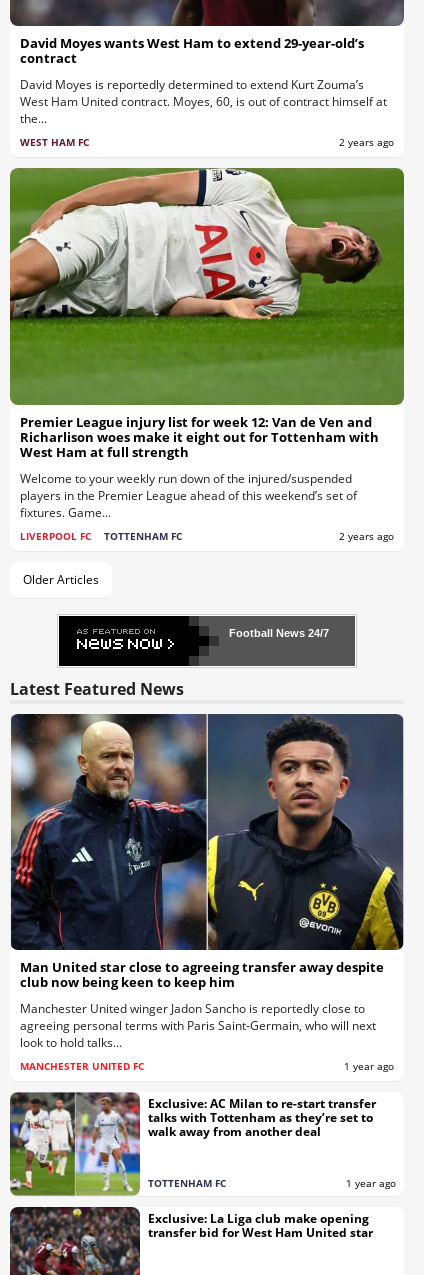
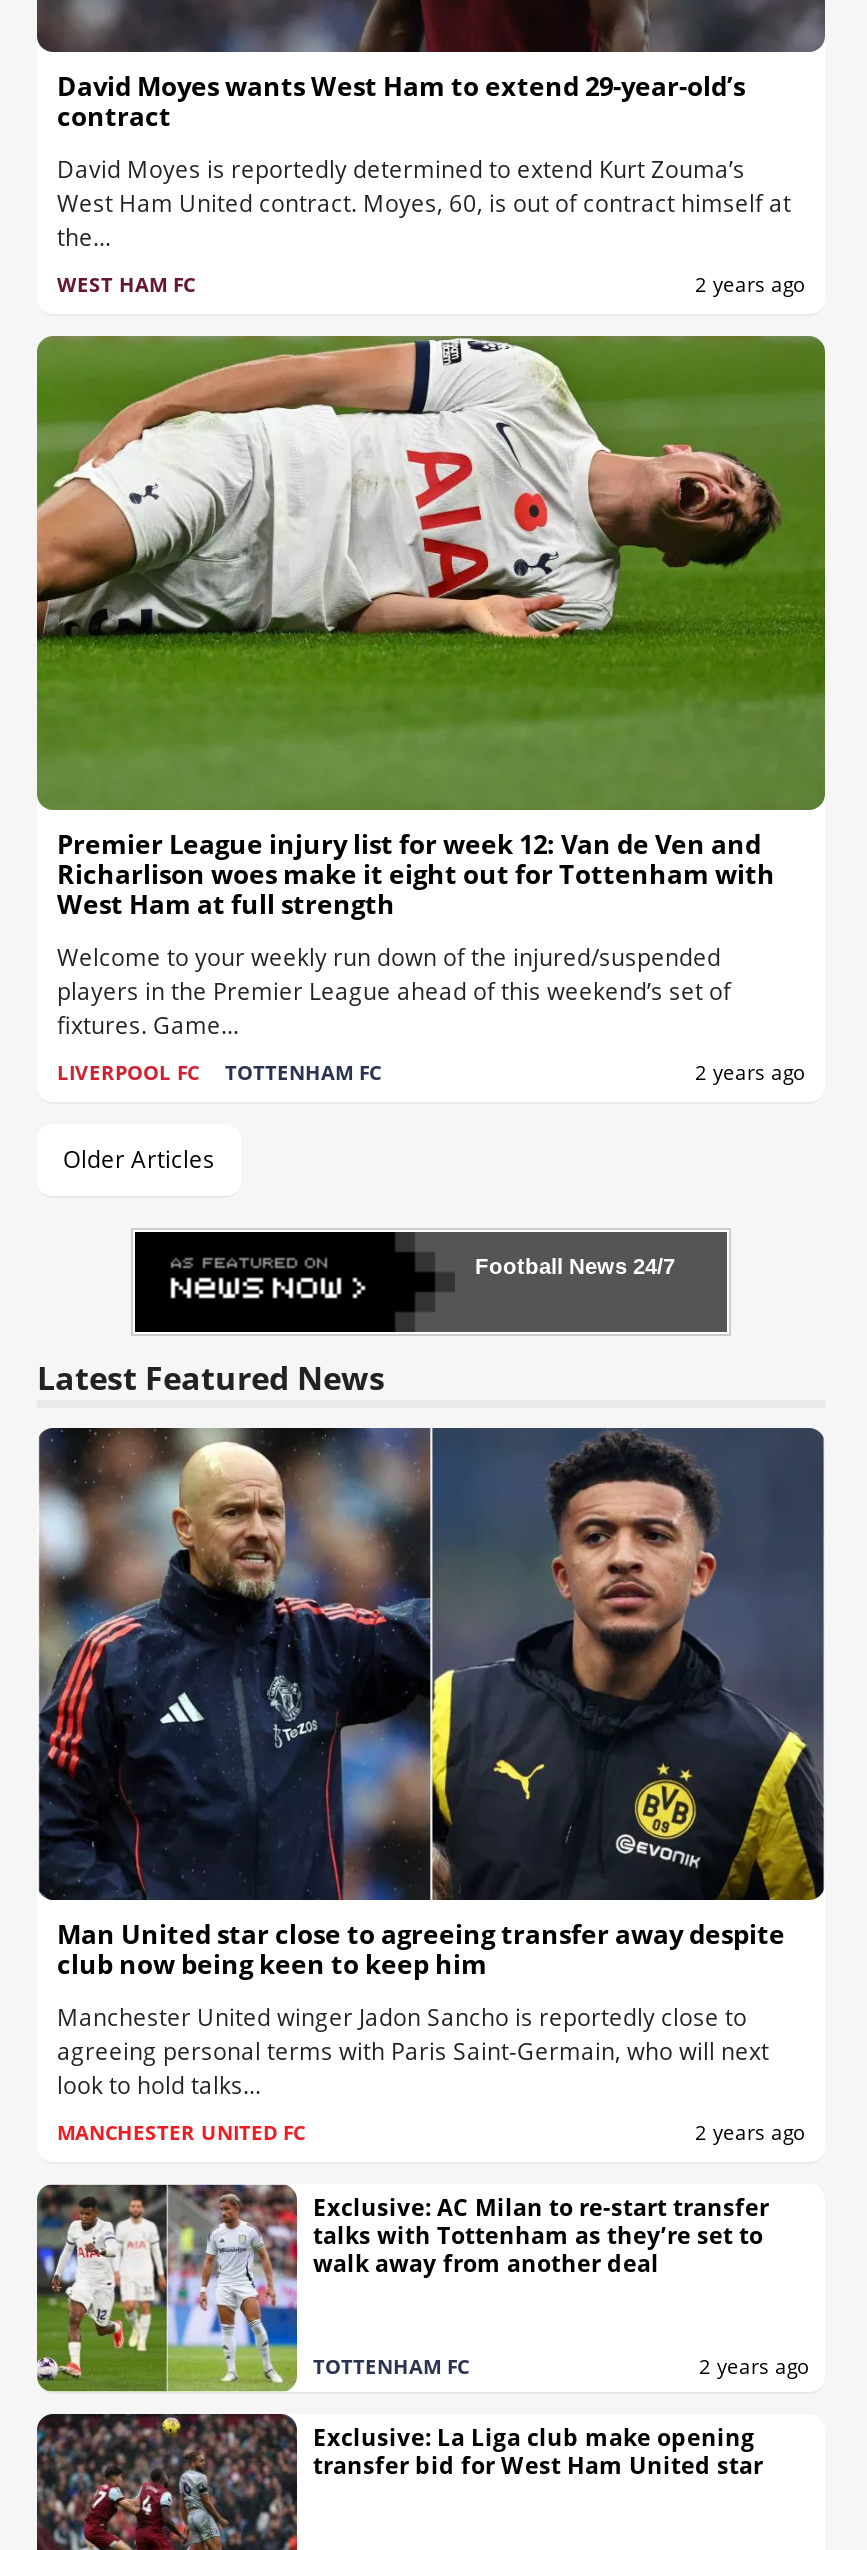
[344,1059,394,1073] 1 year ago -> [695,2118,805,2146] 2 years ago
[346,1176,396,1190] 1 year ago -> [699,2352,809,2380] 2 years ago

